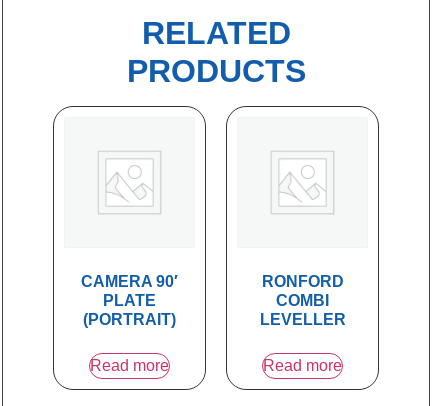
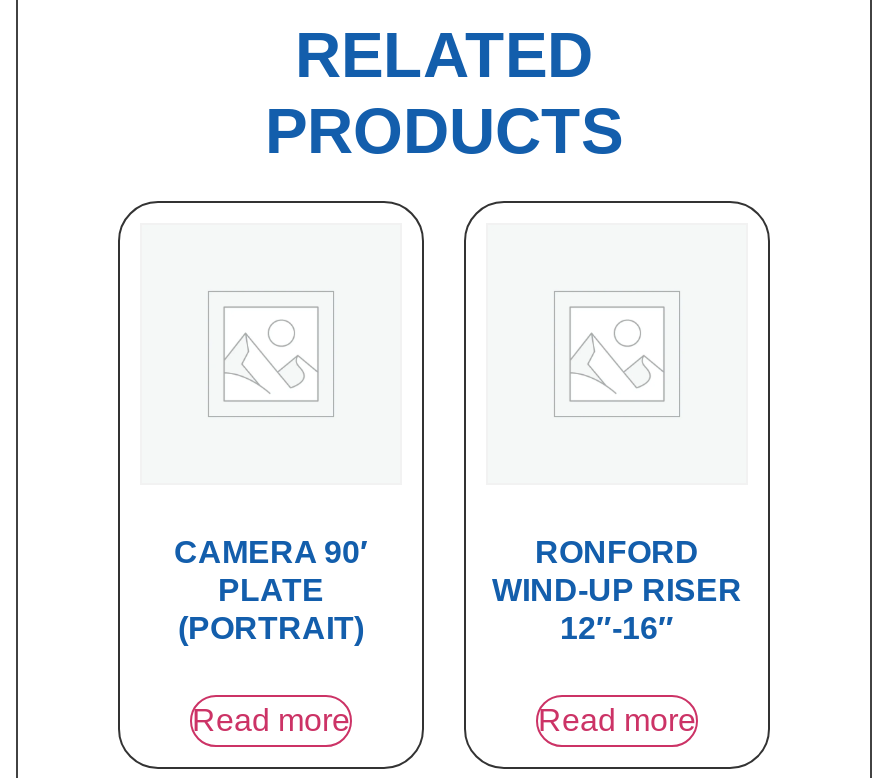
[259,292,345,328] COMBI | LEVELLER -> [492,572,742,644] WIND-UP RISER | 12″-16″

